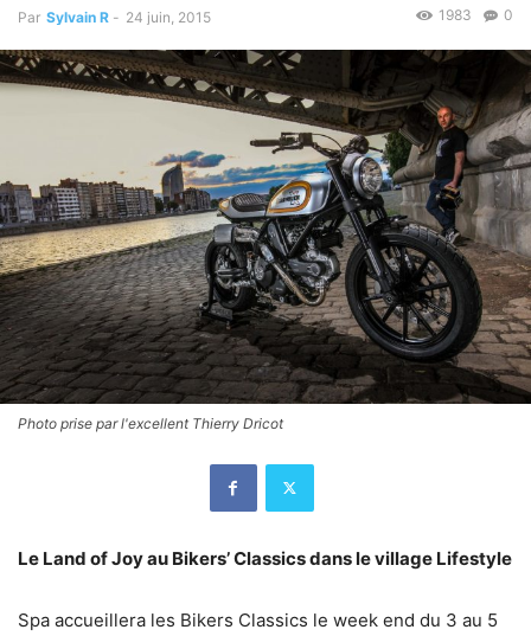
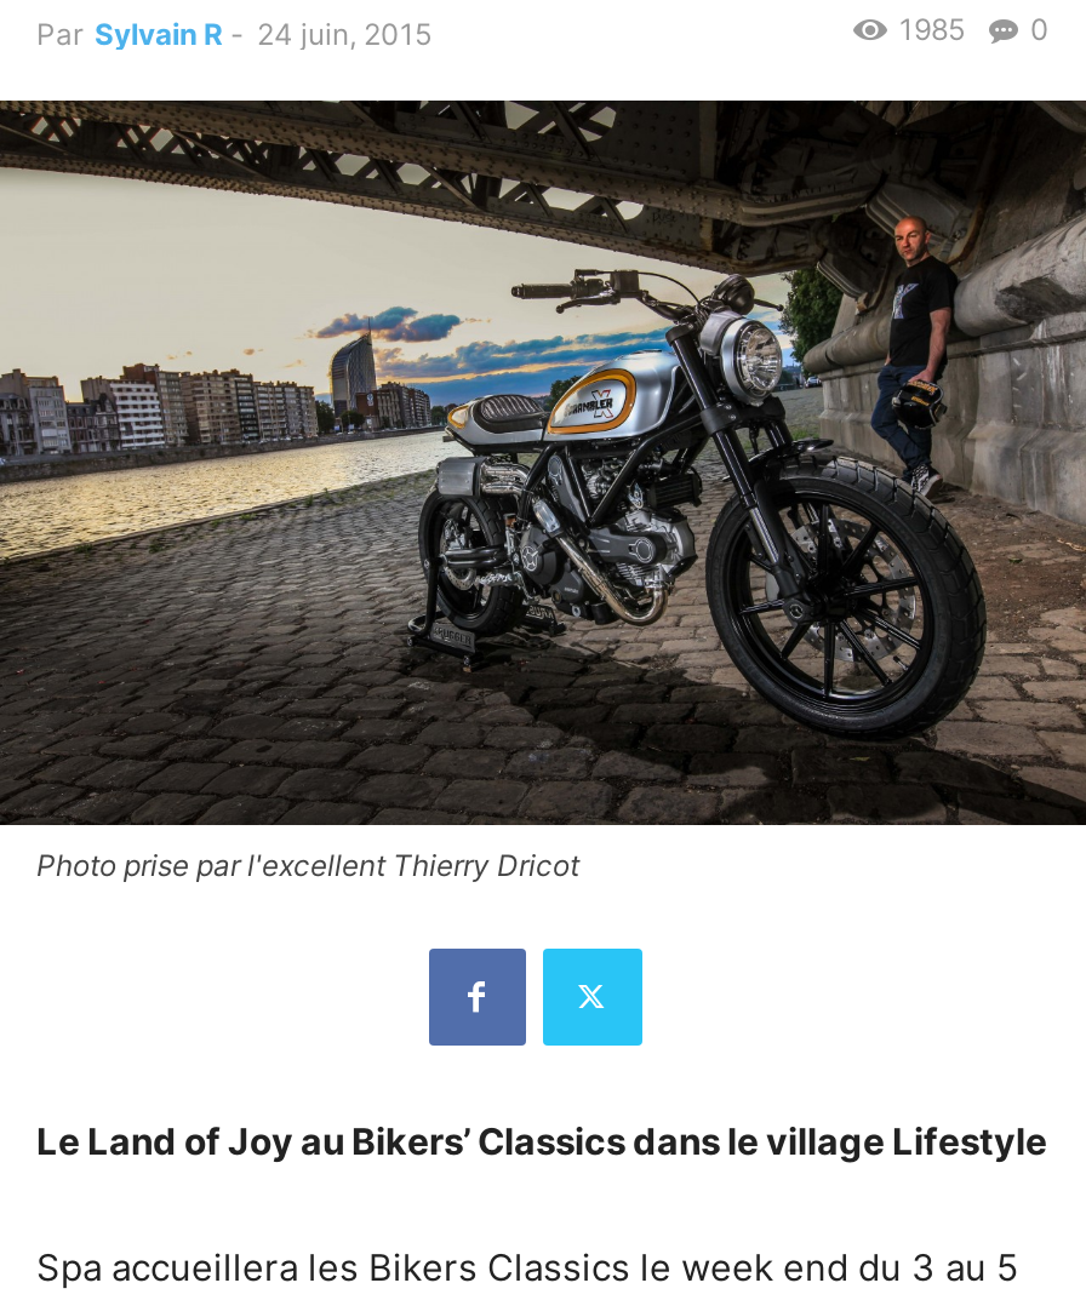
[439,6,513,24] 1983 0 -> [899,11,1050,47] 1985 0

